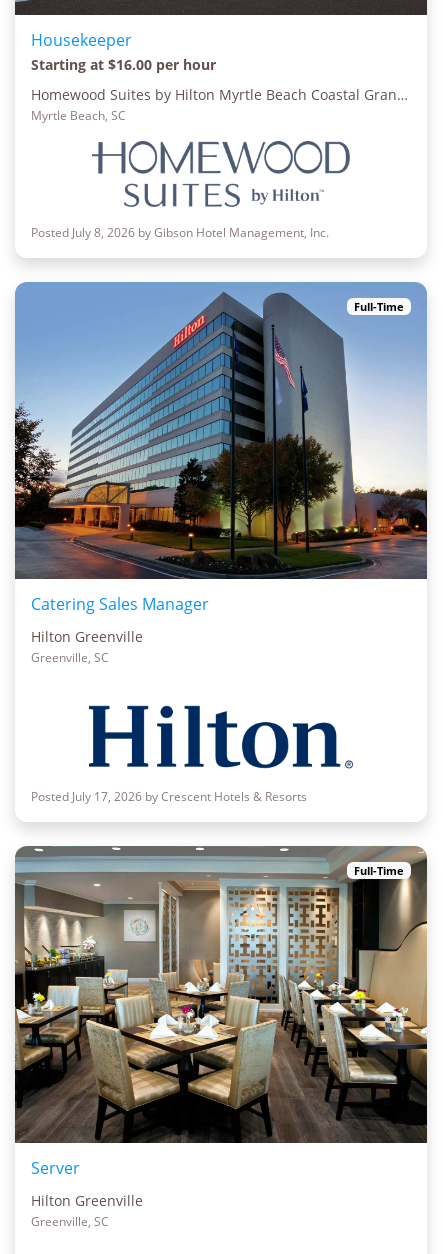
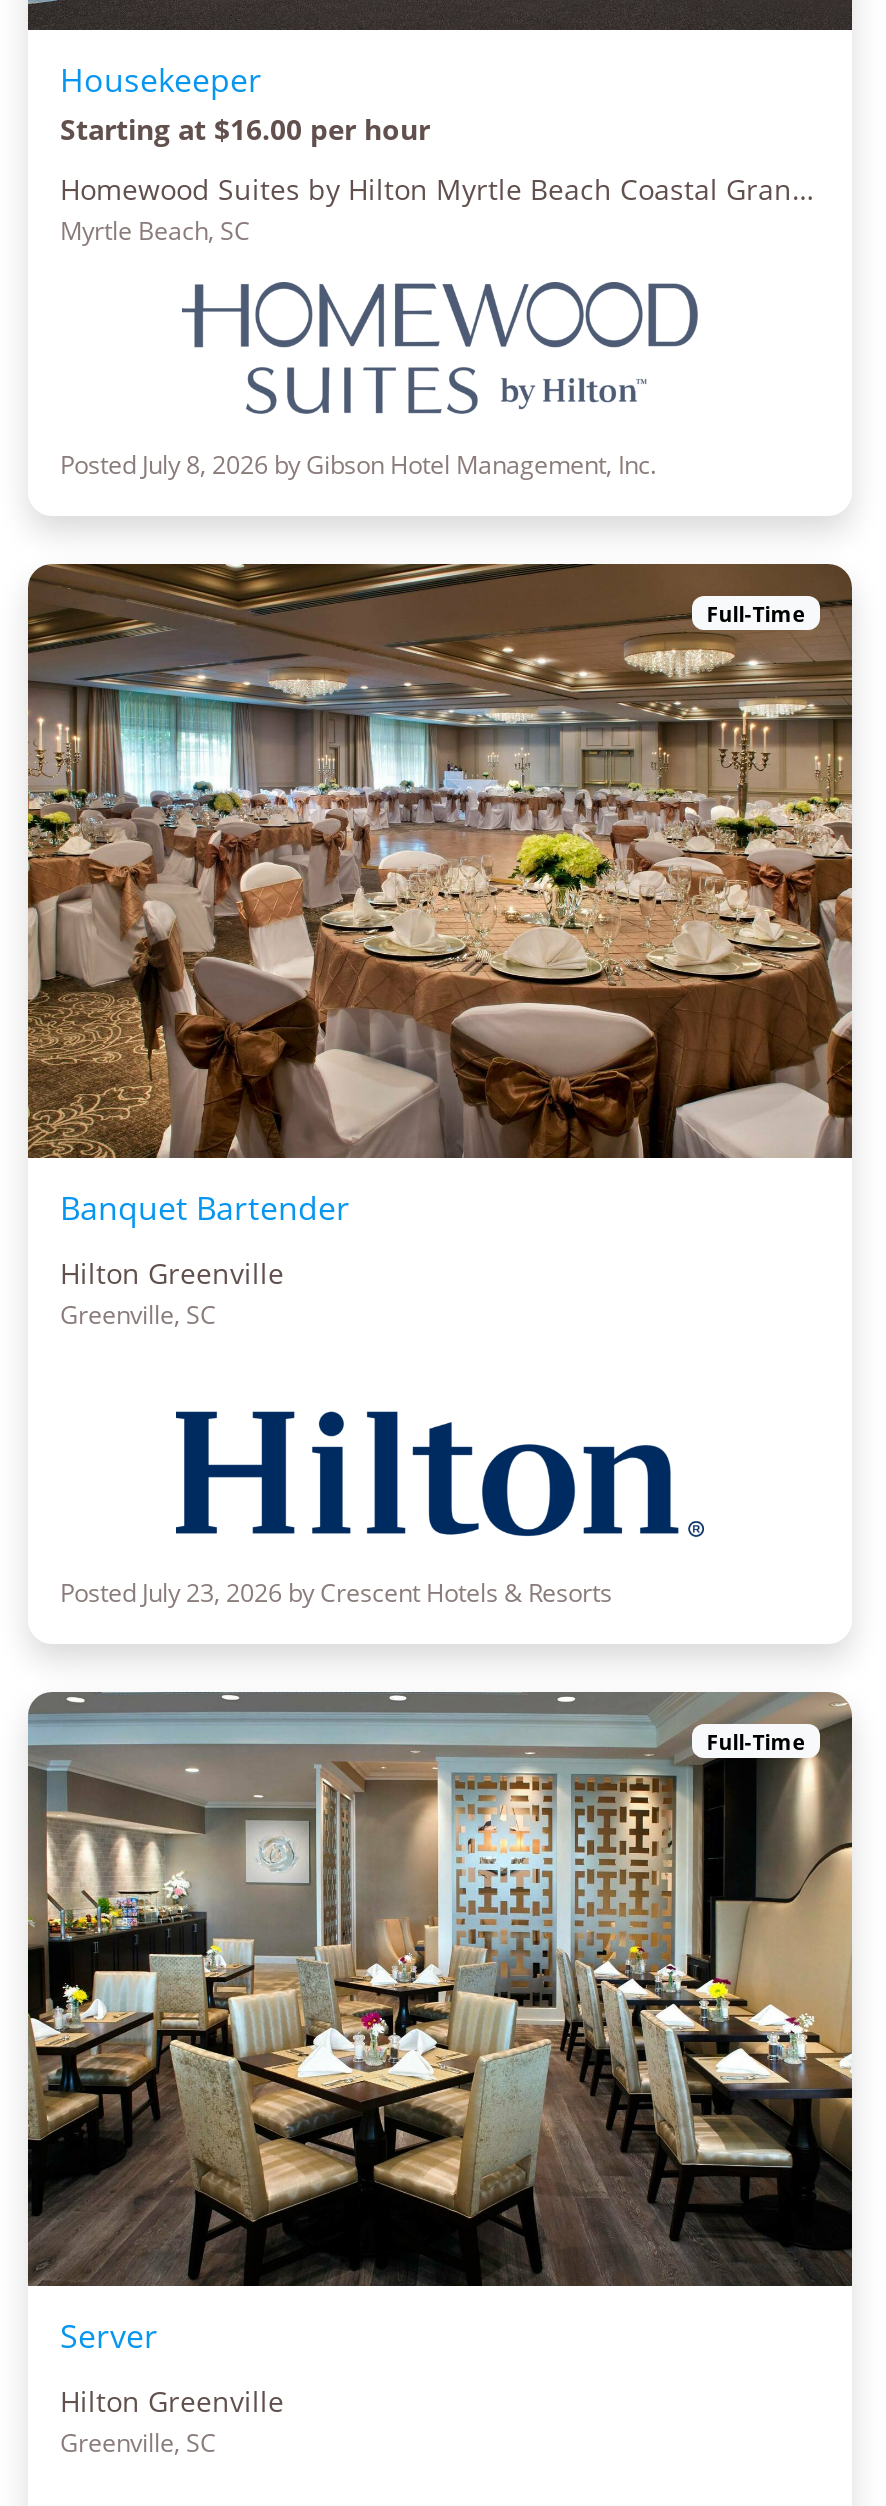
[14,281,428,615] [image] | Catering Sales Manager -> [26,562,854,1230] [image] | Banquet Bartender
[31,788,307,805] Posted July 17, 2026 by Crescent Hotels & Resorts -> [60,1576,612,1610] Posted July 23, 2026 by Crescent Hotels & Resorts

